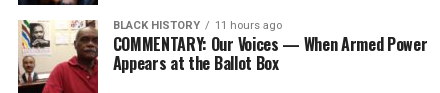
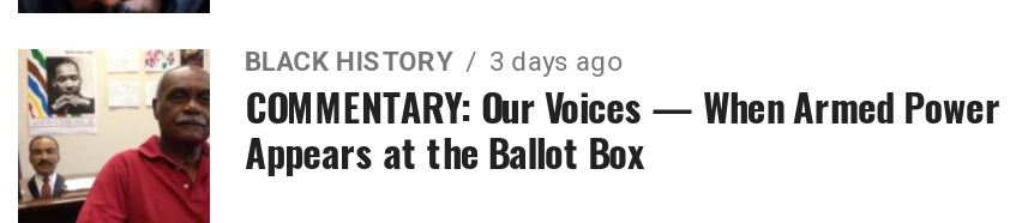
[113,19,282,32] BLACK HISTORY 11 hours ago -> [245,46,622,77] BLACK HISTORY 3 days ago

